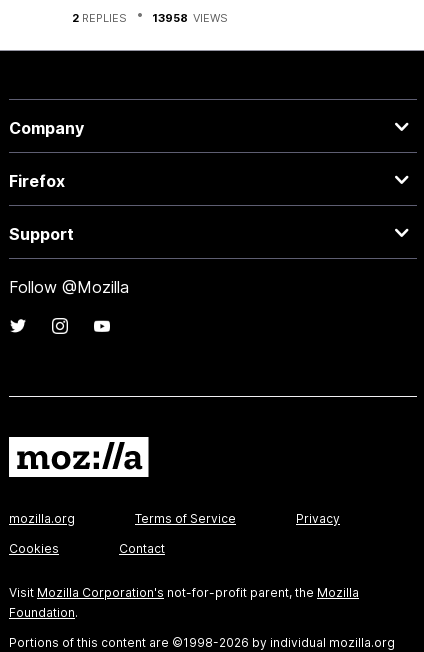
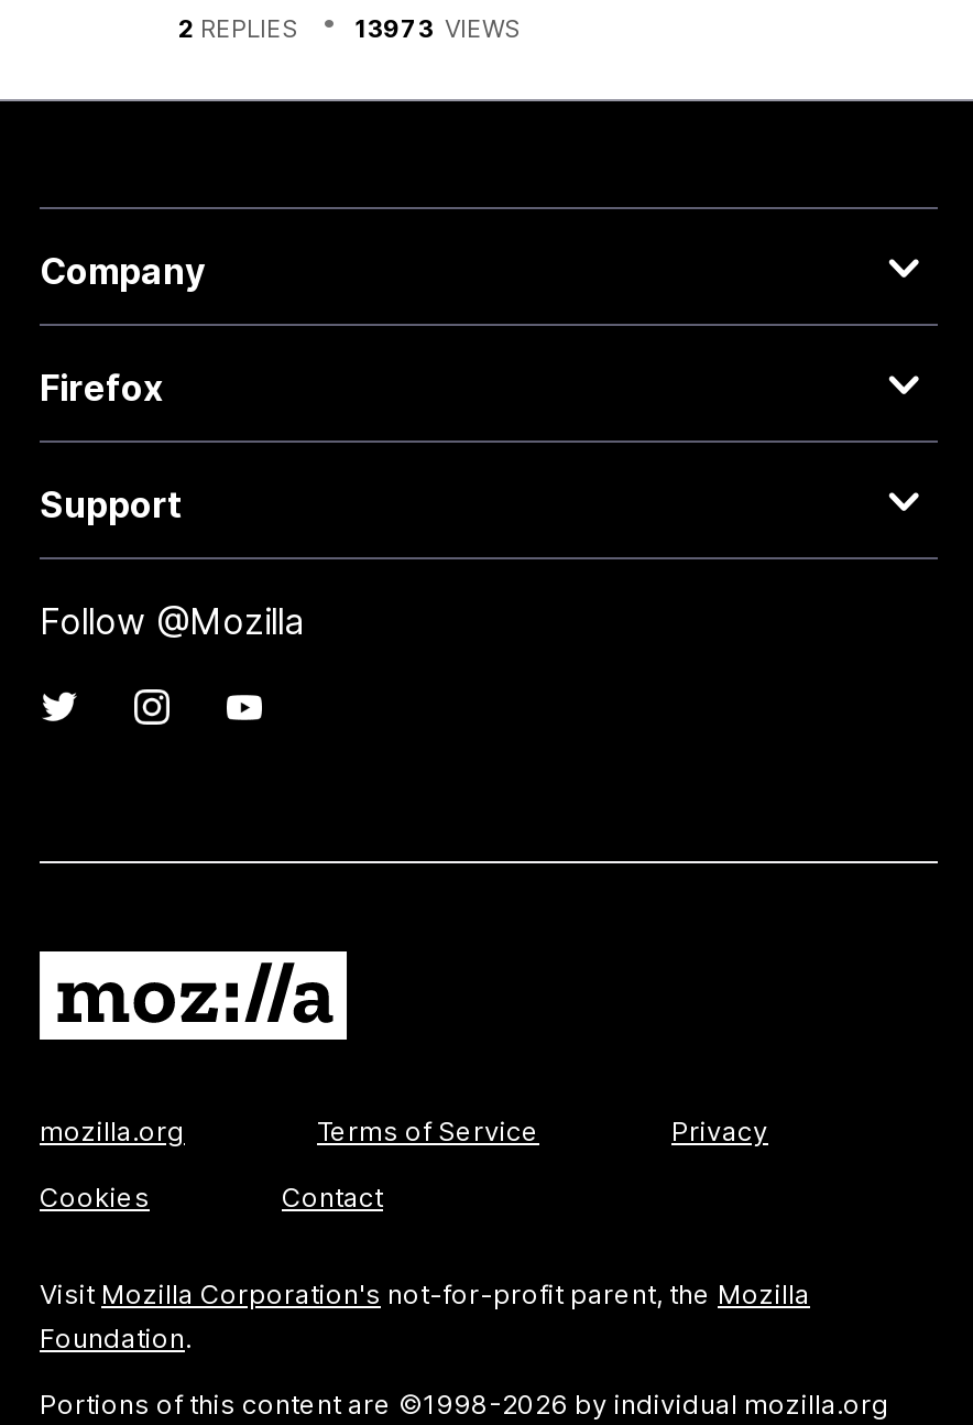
[72,10,228,24] 2 REPLIES 13958 VIEWS -> [178,12,522,43] 2 REPLIES 13973 VIEWS

